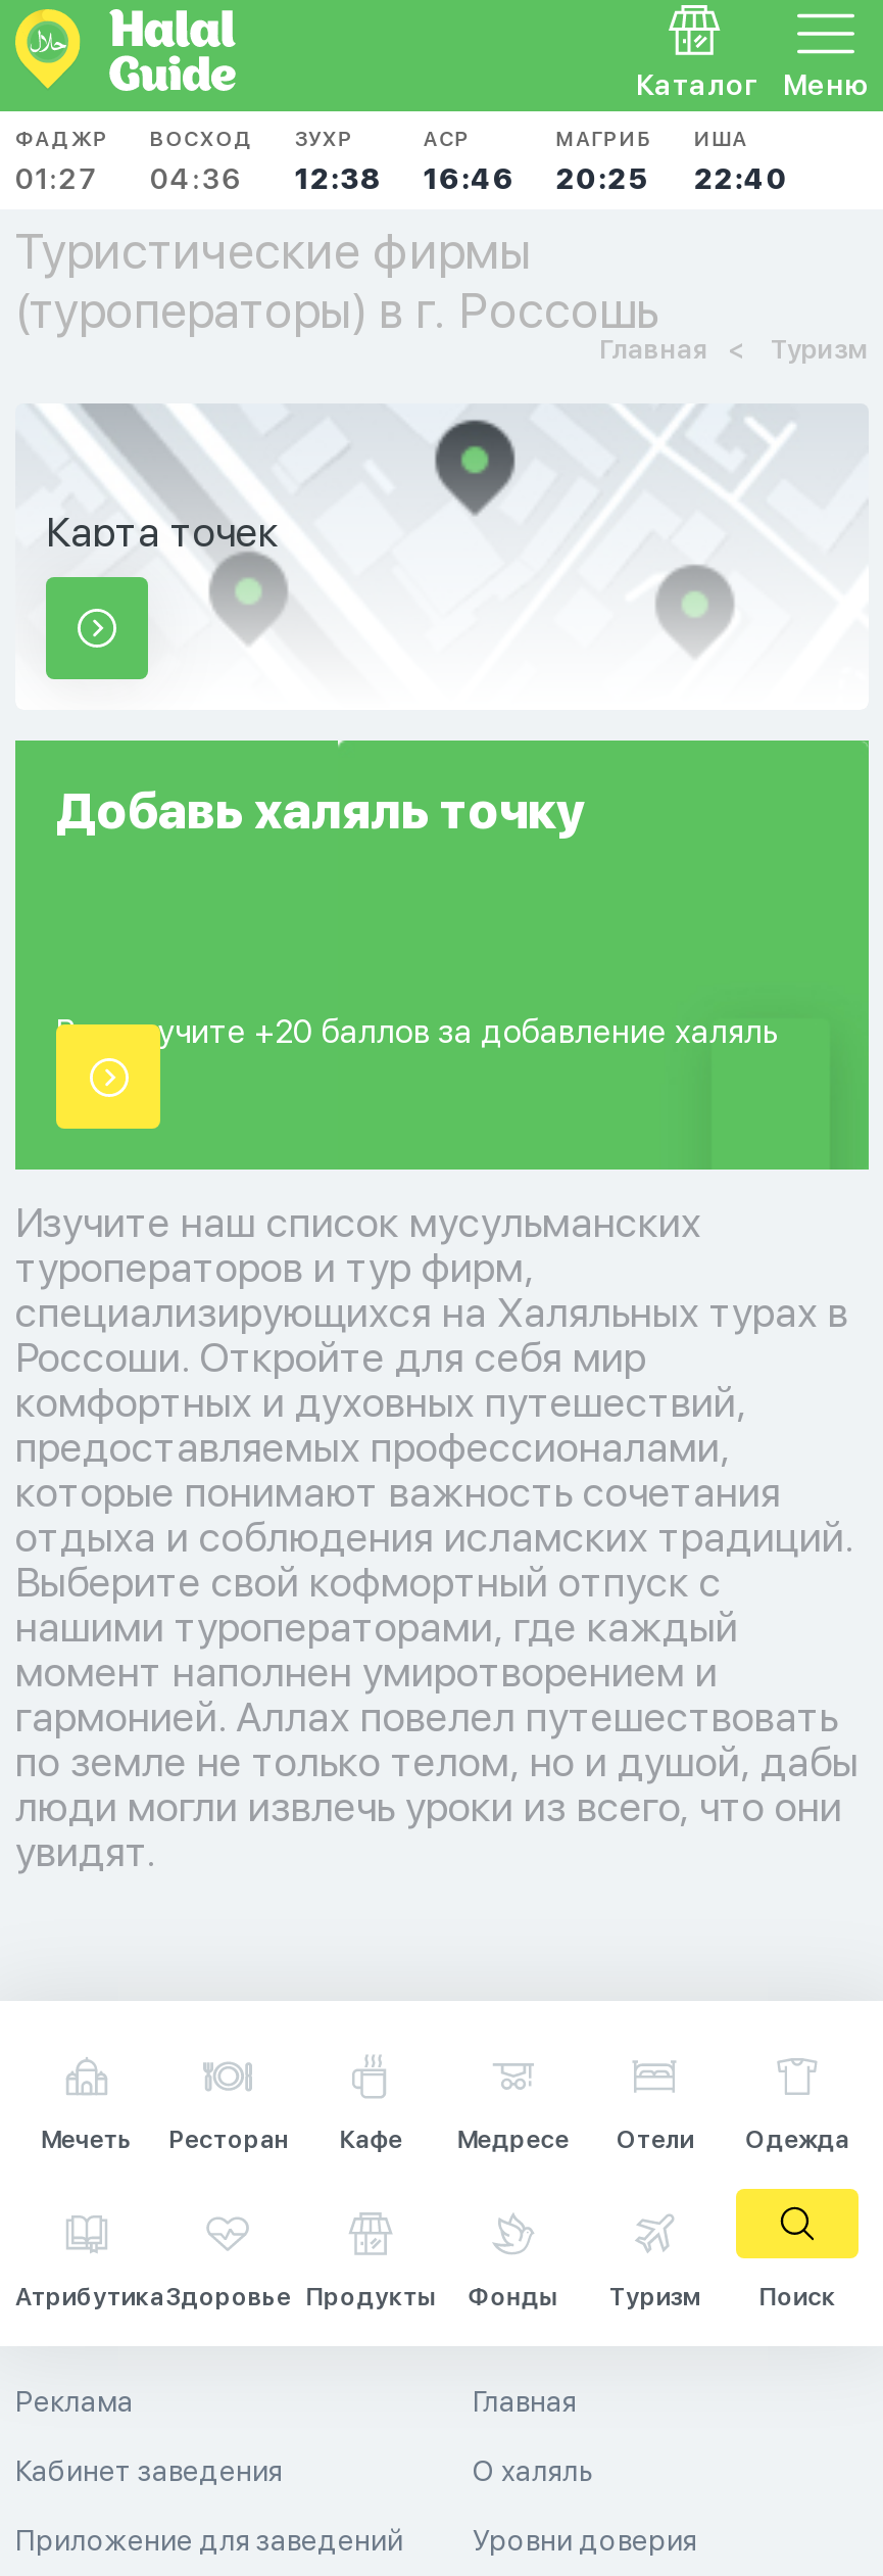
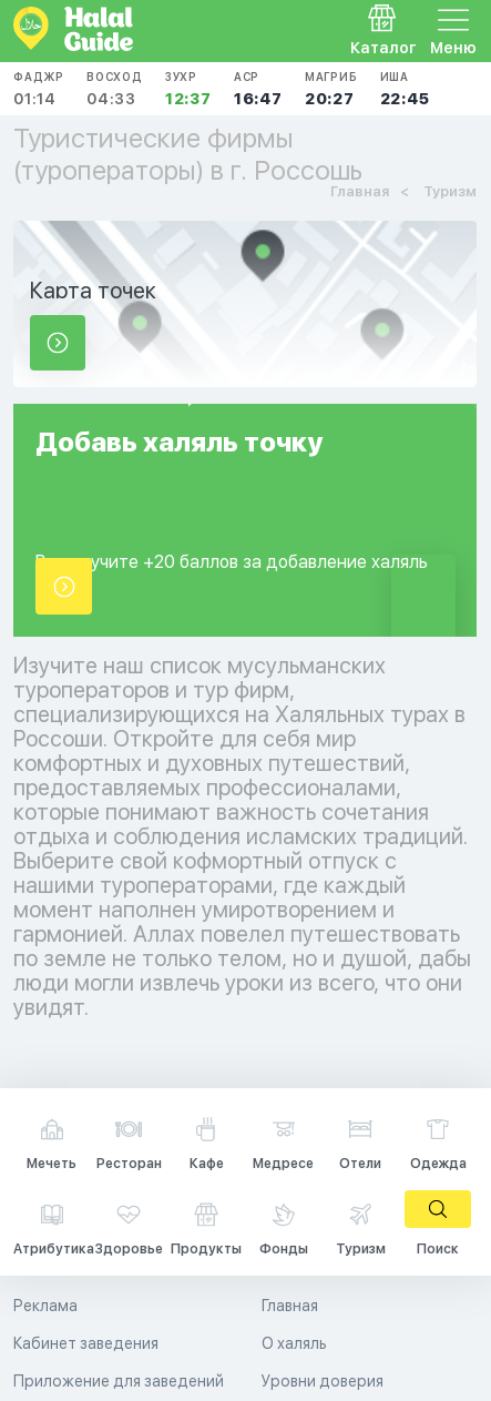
[15,162,99,195] 01:27 -> [13,90,57,108] 01:14
[150,162,242,195] 04:36 -> [86,90,136,108] 04:33
[295,162,382,195] 12:38 -> [165,90,211,108] 12:37
[423,162,515,195] 16:46 -> [234,90,282,108] 16:47
[556,162,648,195] 20:25 -> [305,90,354,108] 20:27
[694,162,788,195] 22:40 -> [380,90,430,108] 22:45

